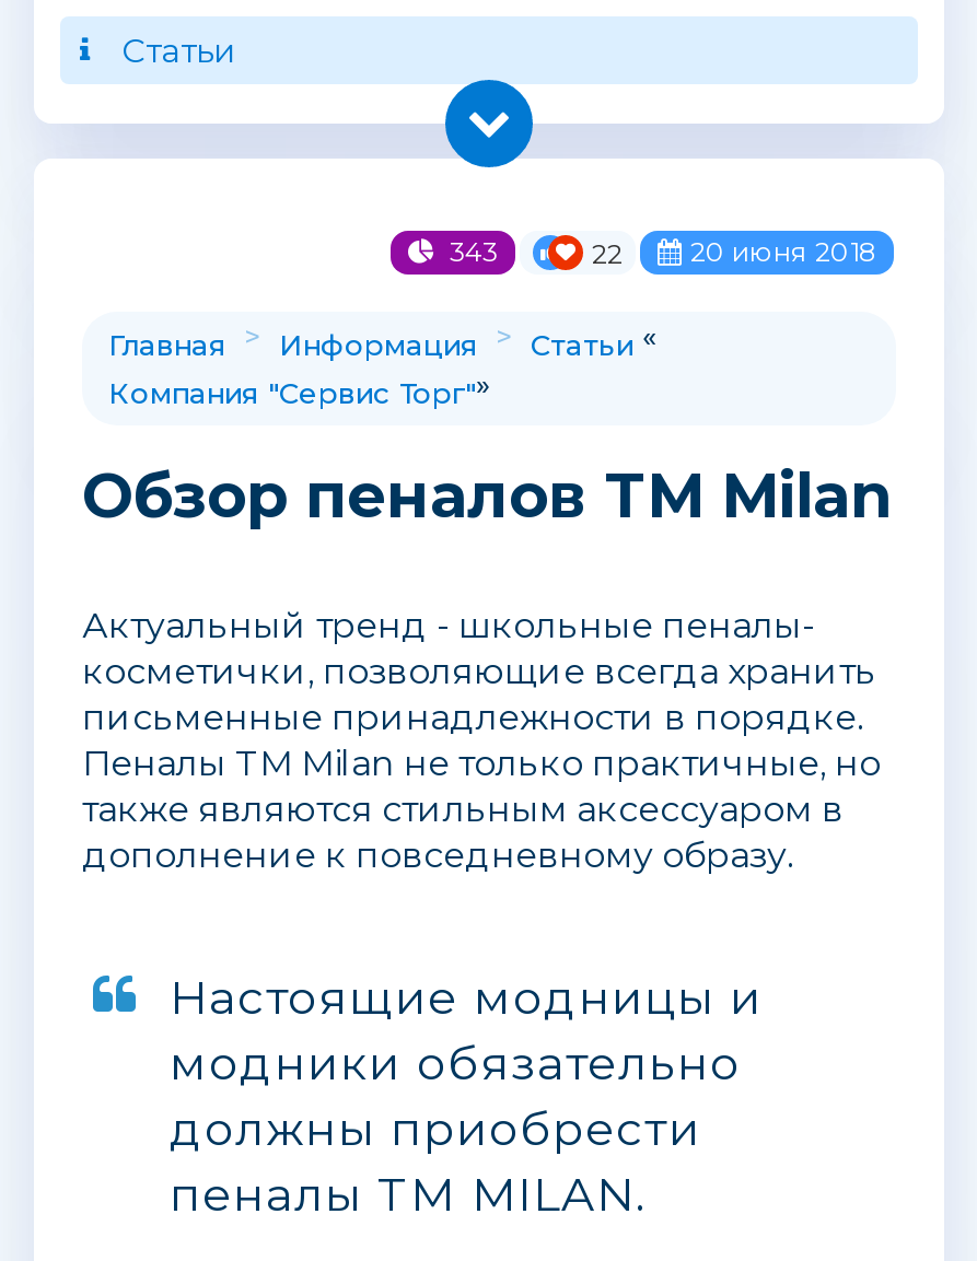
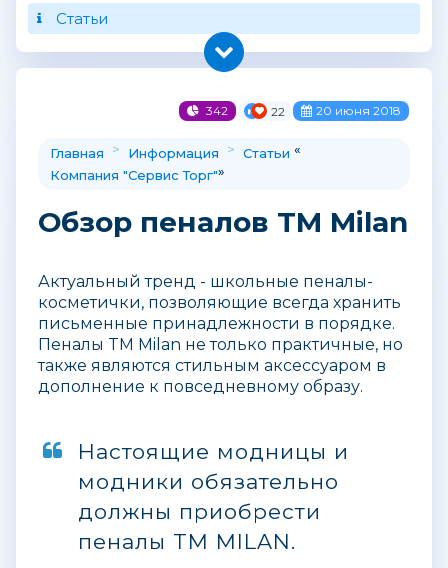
[443,235,498,268] 343 -> [203,103,228,118] 342

